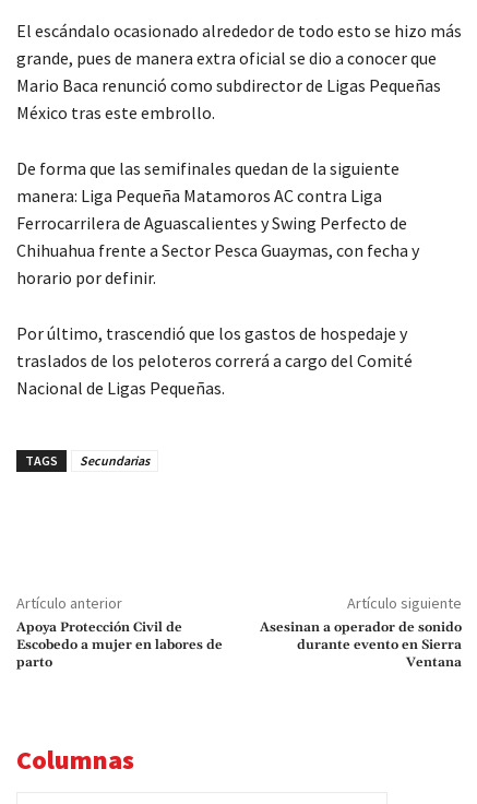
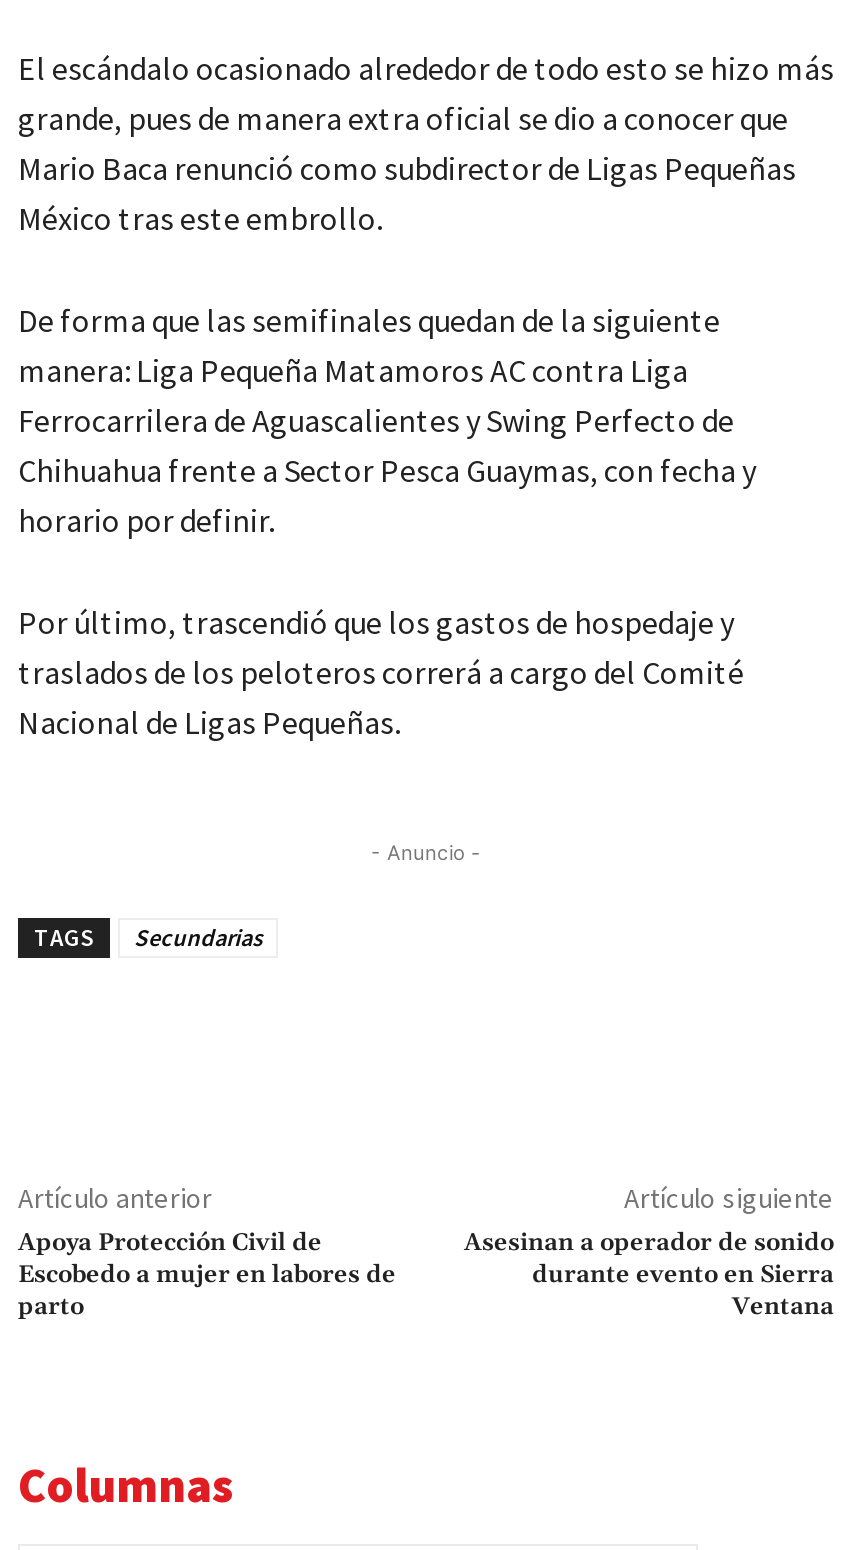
none -> [371,841,481,865] - Anuncio -

